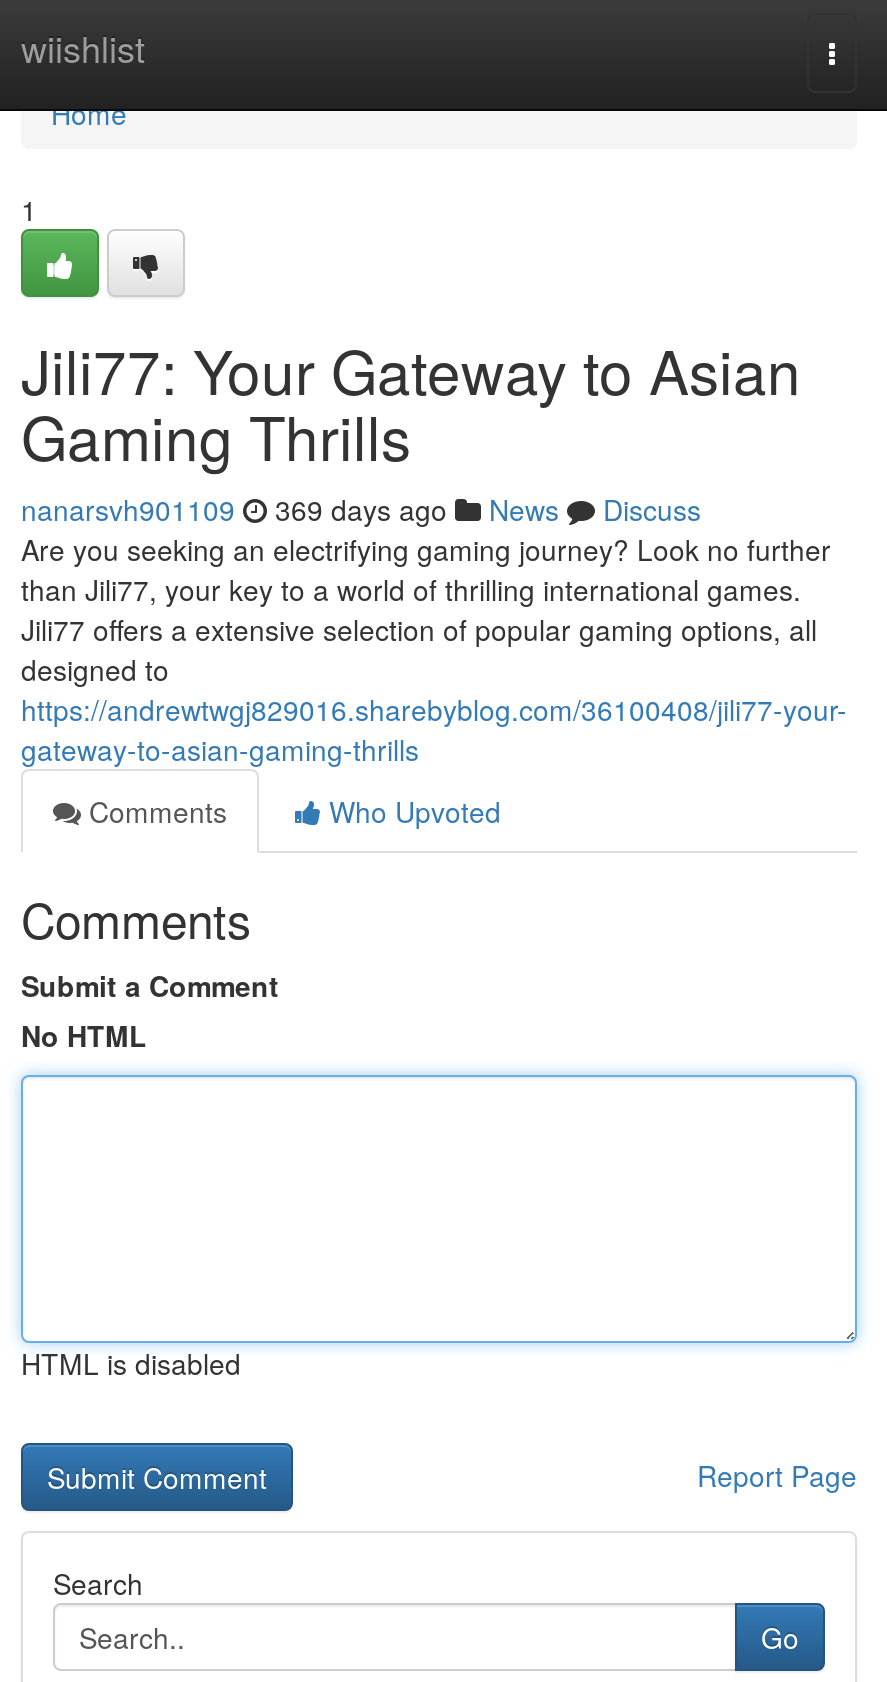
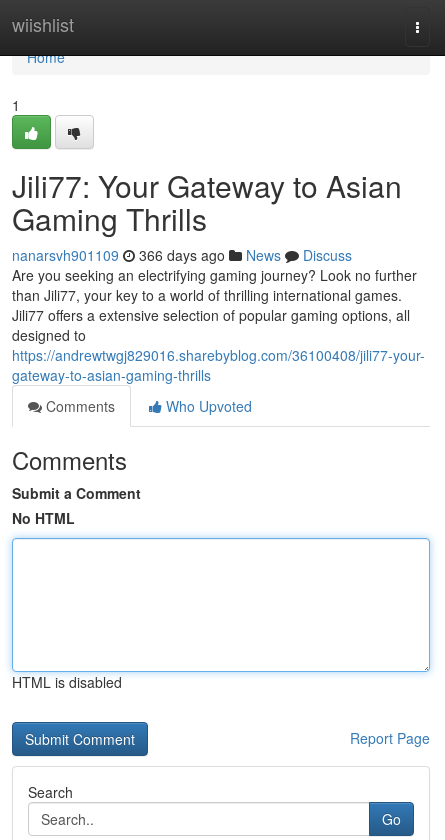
[21,489,701,529] nanarsvh901109 369 days ago News Discuss -> [12,245,352,265] nanarsvh901109 366 days ago News Discuss

